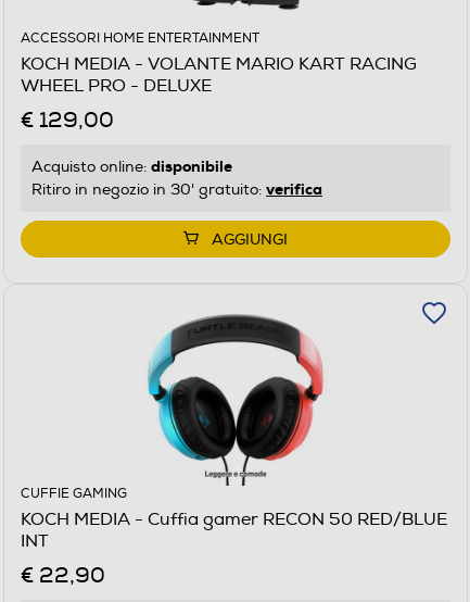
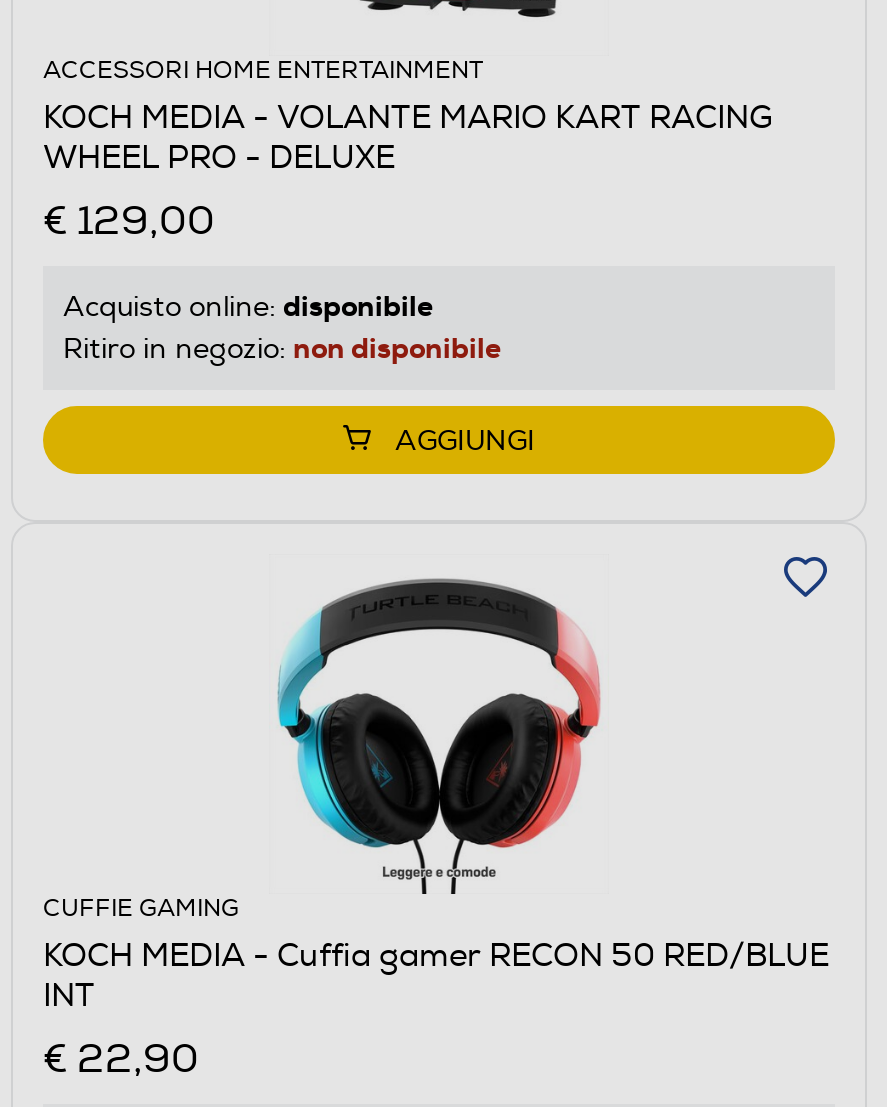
[31,179,322,199] Ritiro in negozio in 30' gratuito: verifica -> [63,330,501,366] Ritiro in negozio: non disponibile

